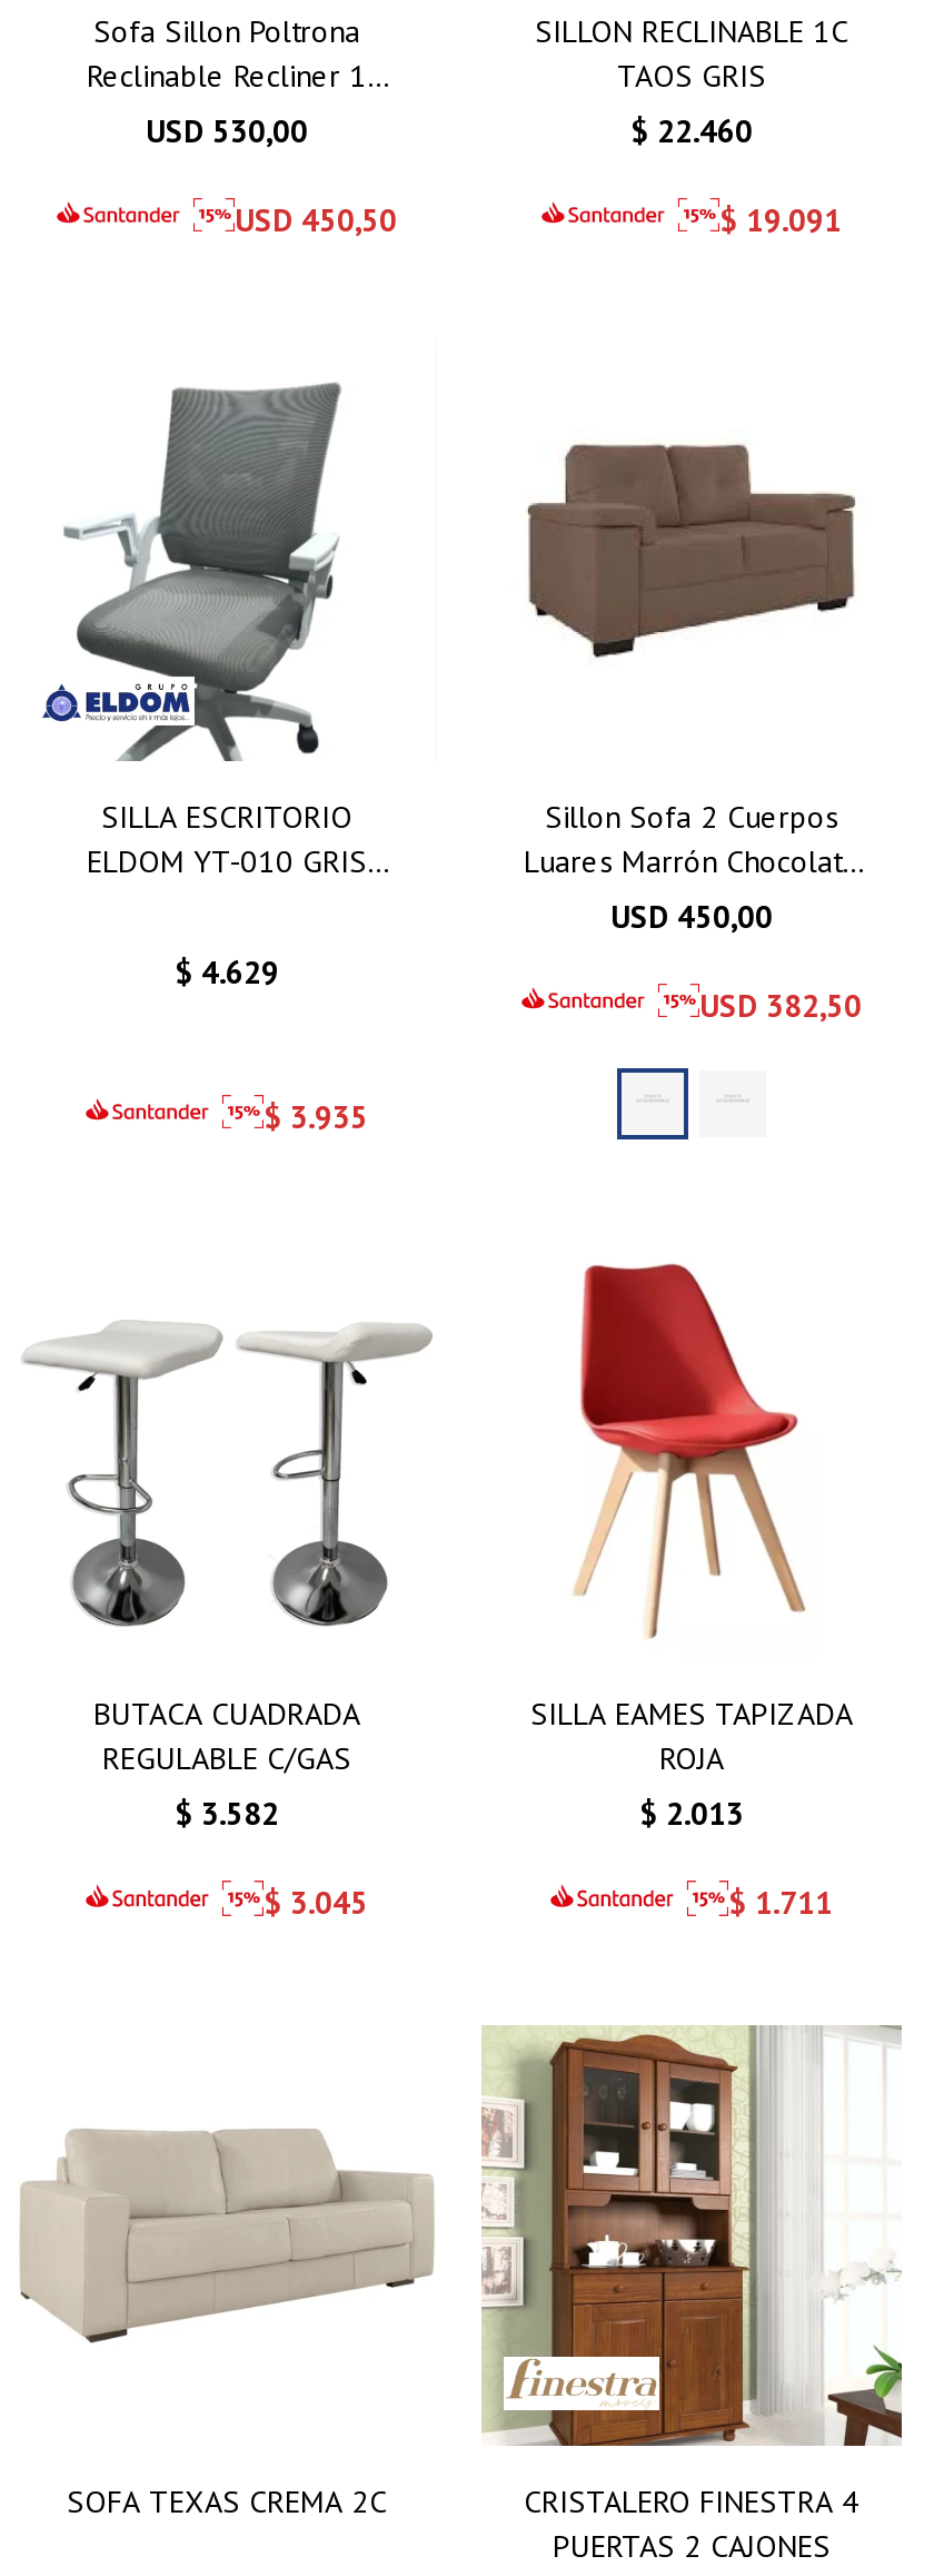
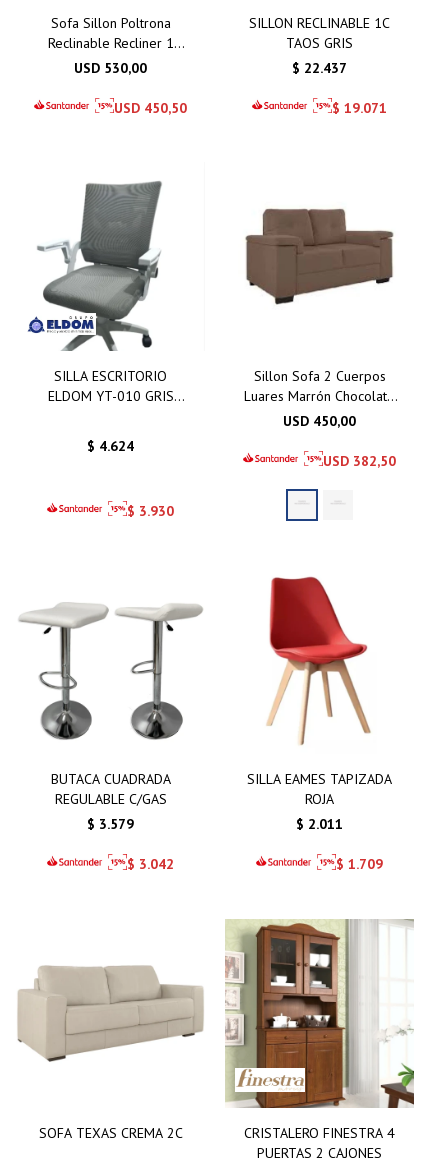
[630,111,753,151] $ 22.460 -> [292,59,347,77] $ 22.437
[719,199,842,239] $ 19.091 -> [332,99,387,117] $ 19.071
[175,953,279,993] $ 4.629 -> [87,437,134,455] $ 4.624
[264,1097,368,1137] $ 3.935 -> [127,502,174,520] $ 3.930
[175,1795,279,1835] $ 3.582 -> [87,815,134,833] $ 3.579
[639,1795,744,1835] $ 2.013 -> [296,815,343,833] $ 2.011
[264,1883,368,1923] $ 3.045 -> [127,855,174,873] $ 3.042
[728,1883,833,1923] $ 1.711 -> [336,855,383,873] $ 1.709

